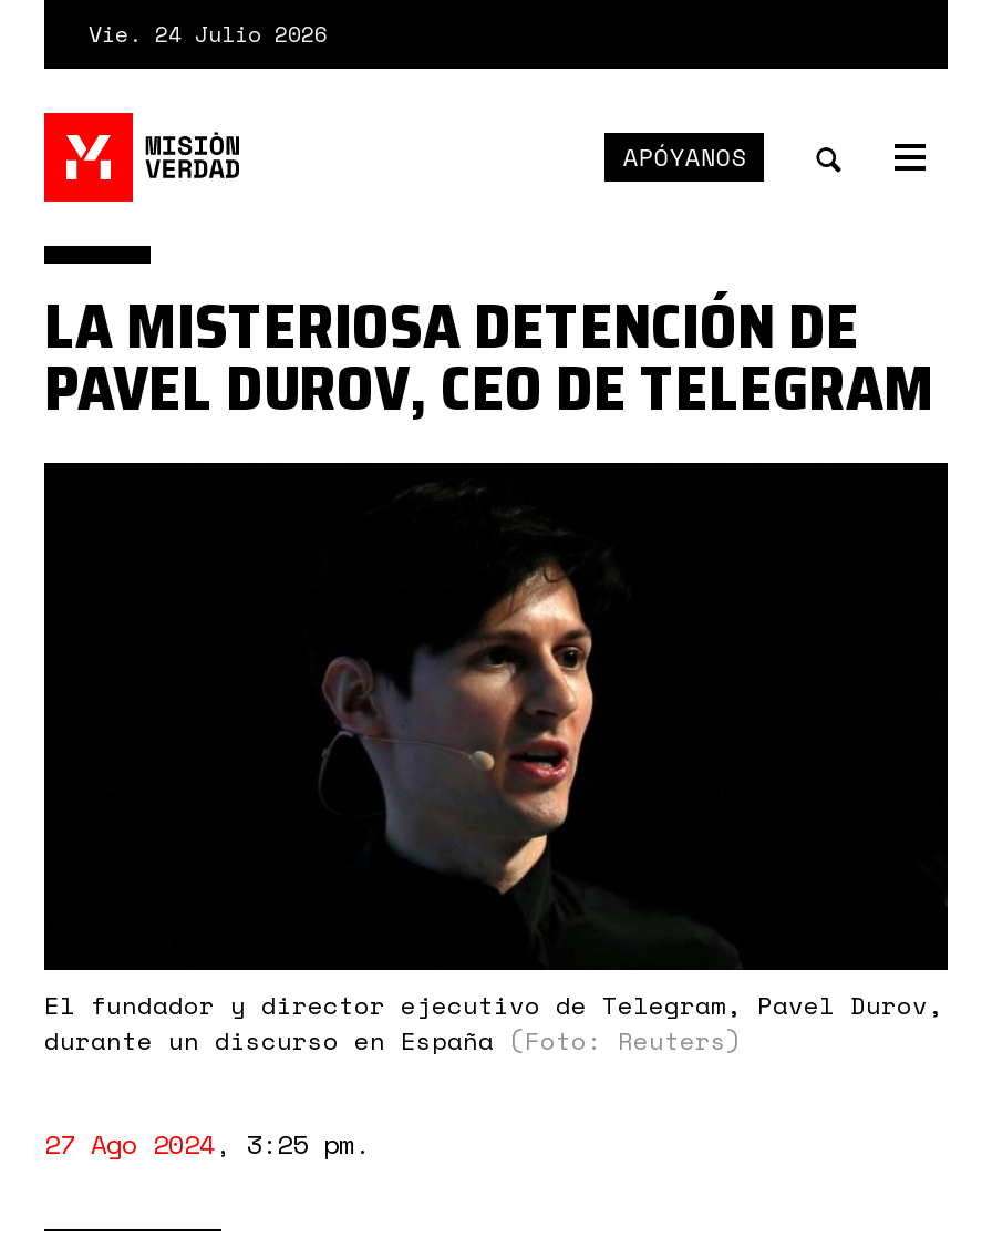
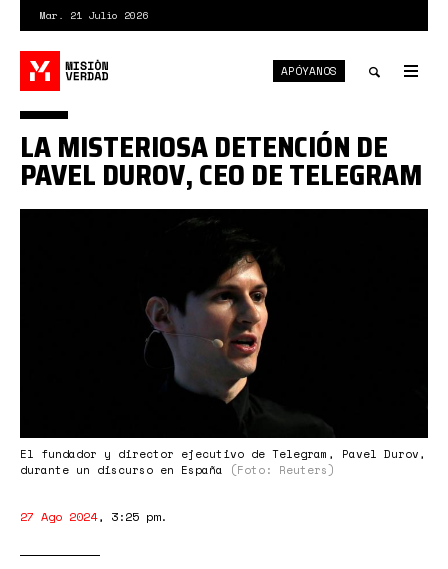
[89,18,328,51] Vie. 24 Julio 2026 -> [40,8,148,23] Mar. 21 Julio 2026

